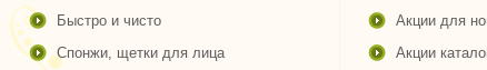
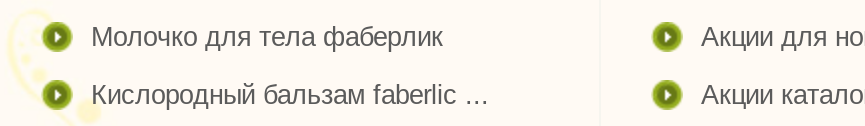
[67,12,161,29] быстро и чисто -> [113,21,443,51] молочко для тела фаберлик
[67,44,225,61] спонжи, щетки для лица -> [107,79,489,109] кислородный бальзам faberlic ...

